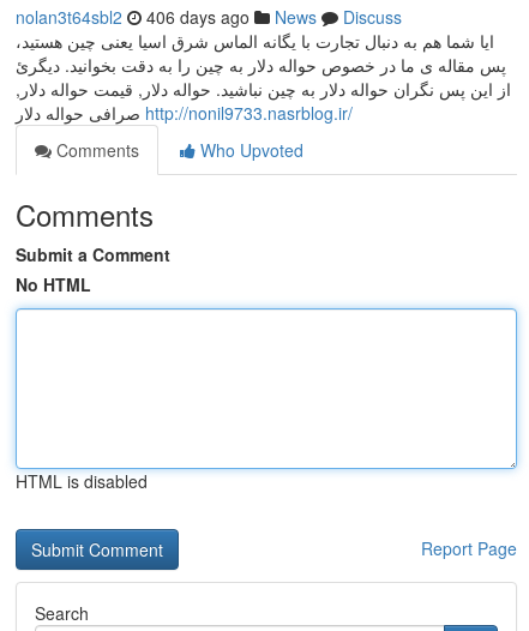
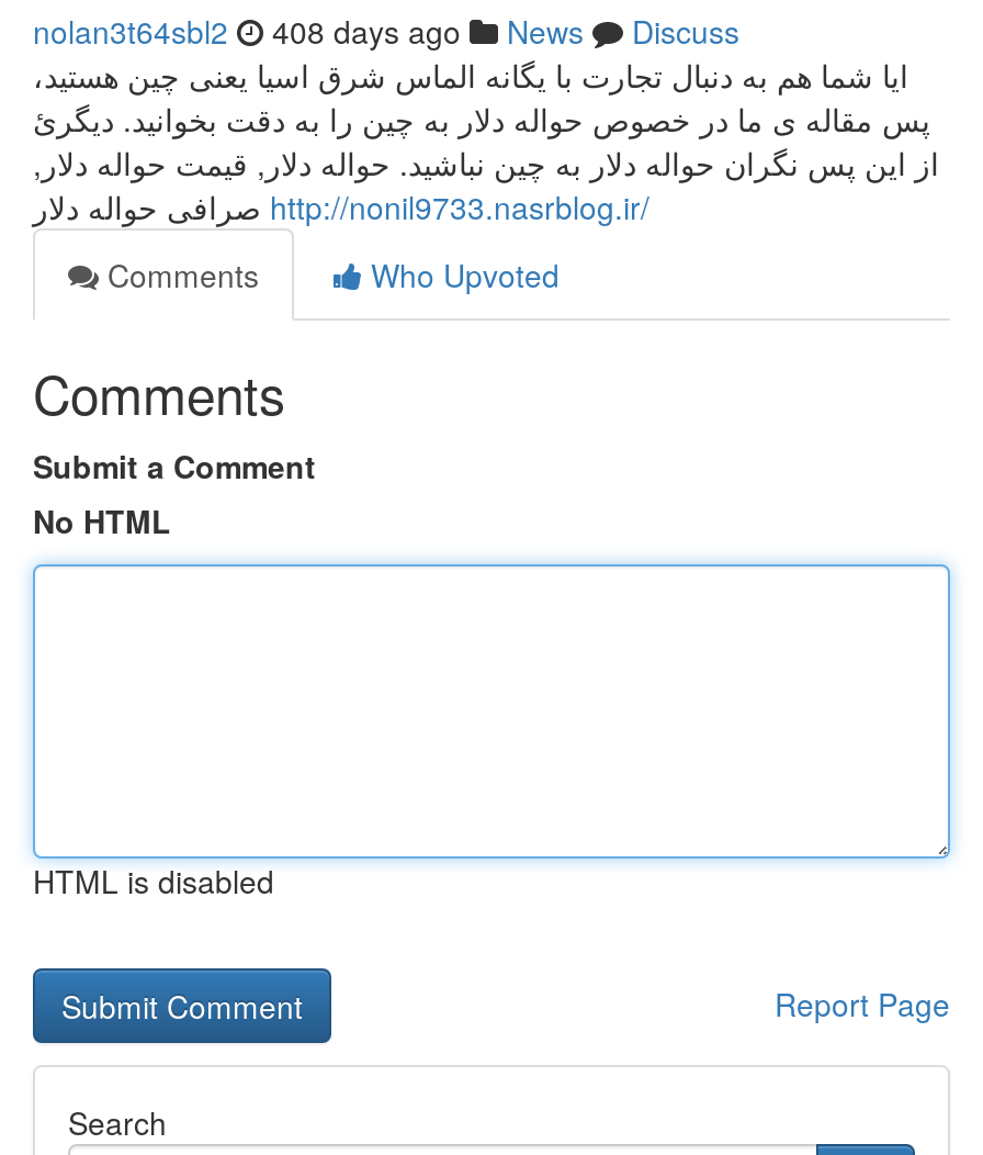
[16,5,402,29] nolan3t64sbl2 406 days ago News Discuss -> [33,9,739,53] nolan3t64sbl2 408 days ago News Discuss

